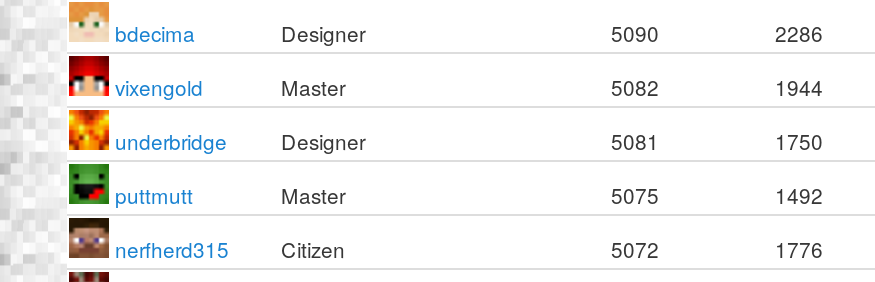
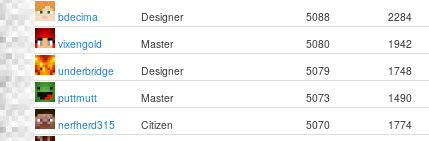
[611,19,659,49] 5090 -> [306,9,330,24] 5088
[775,19,823,49] 2286 -> [388,9,412,24] 2284
[611,73,659,103] 5082 -> [306,36,330,51] 5080
[775,73,823,103] 1944 -> [388,36,412,51] 1942
[611,127,659,157] 5081 -> [306,63,330,78] 5079
[775,127,823,157] 1750 -> [388,63,412,78] 1748
[611,181,659,211] 5075 -> [306,90,330,105] 5073
[775,181,823,211] 1492 -> [388,90,412,105] 1490
[611,235,659,265] 5072 -> [306,117,330,132] 5070
[775,235,823,265] 1776 -> [388,117,412,132] 1774

